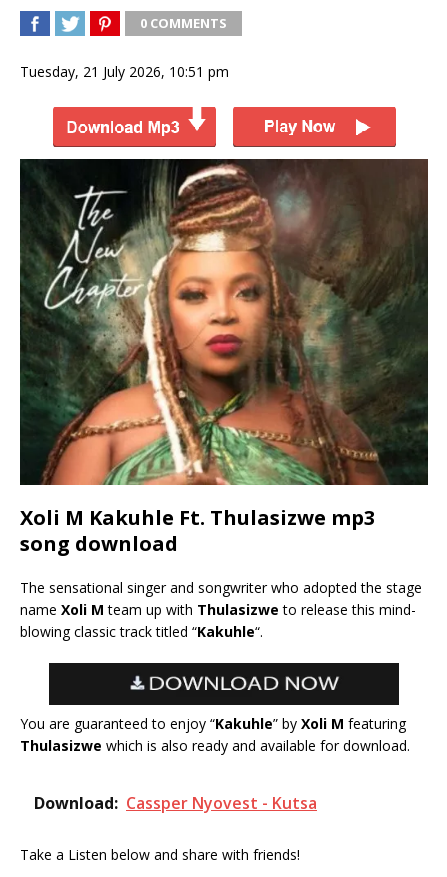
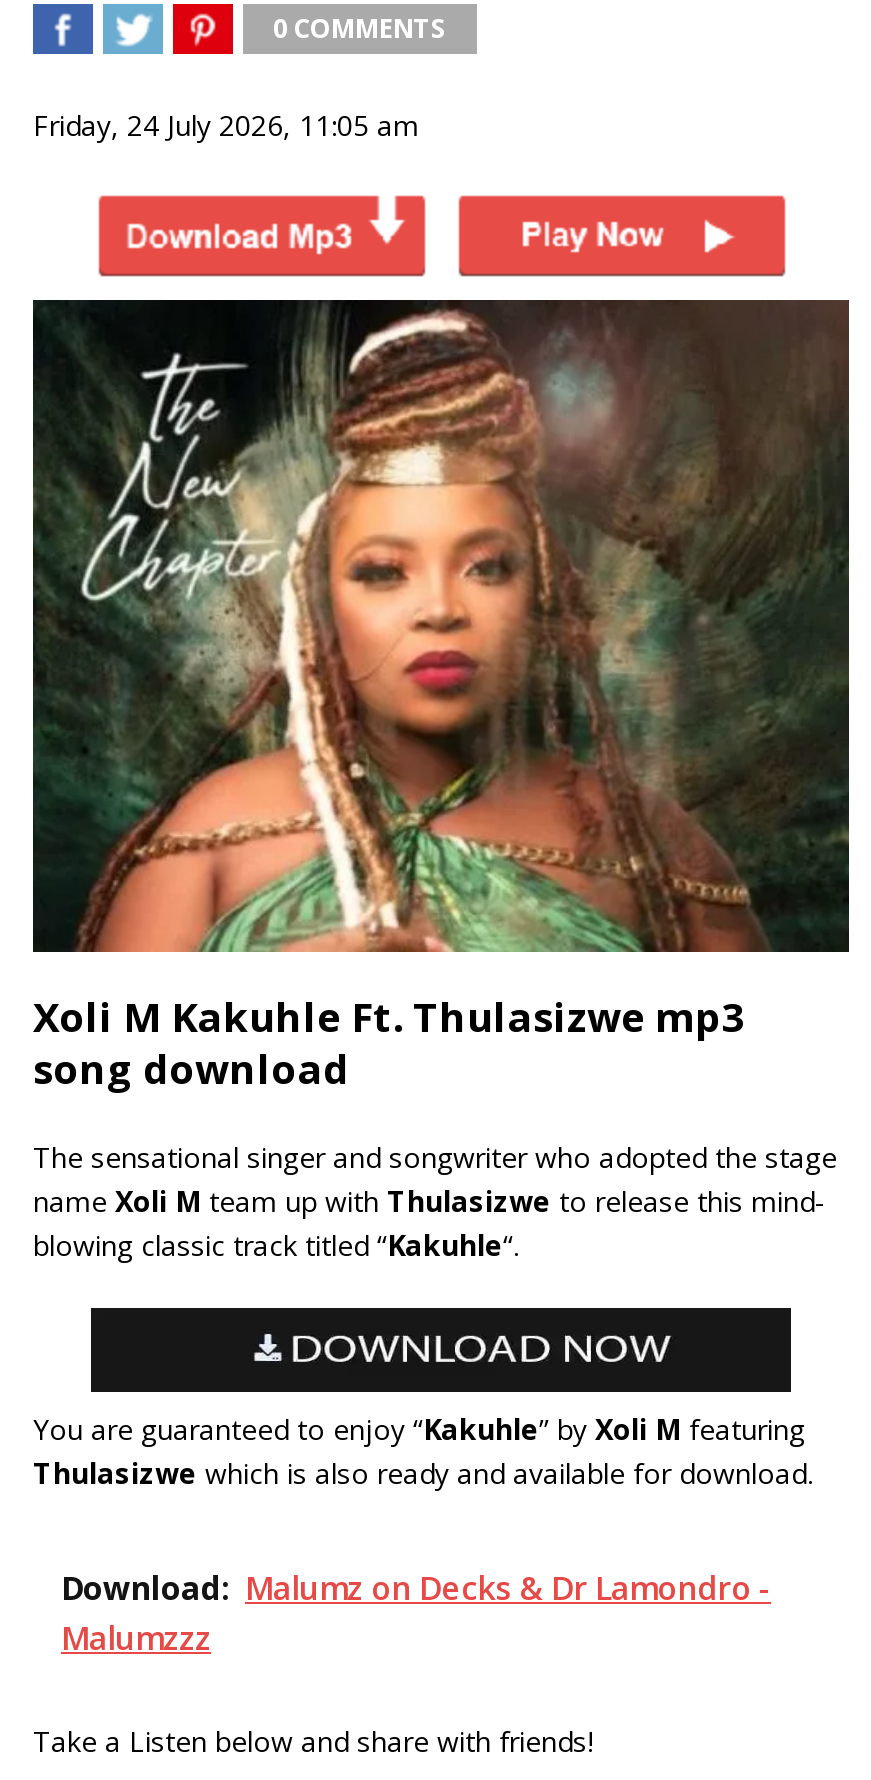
[20,62,229,81] Tuesday, 21 July 2026, 10:51 pm -> [33,106,419,144] Friday, 24 July 2026, 11:05 am
[34,792,317,814] Download: Cassper Nyovest - Kutsa -> [61,1567,771,1661] Download: Malumz on Decks & Dr Lamondro - | Malumzzz

